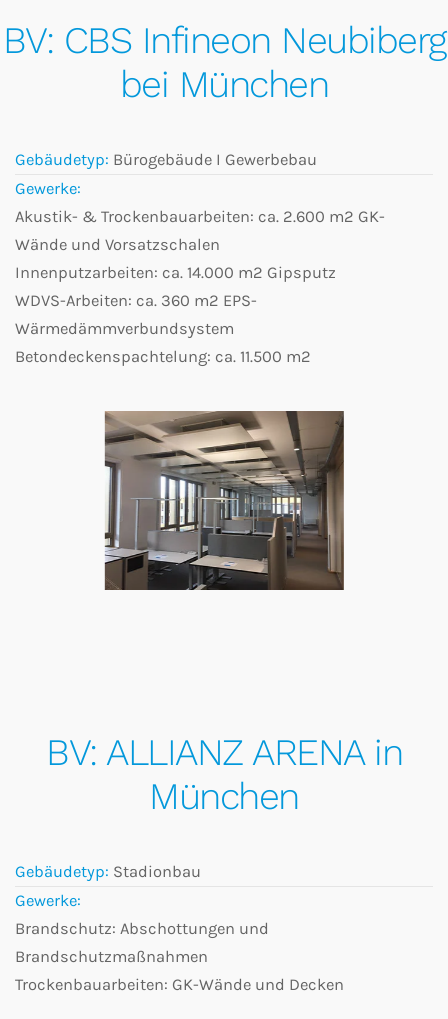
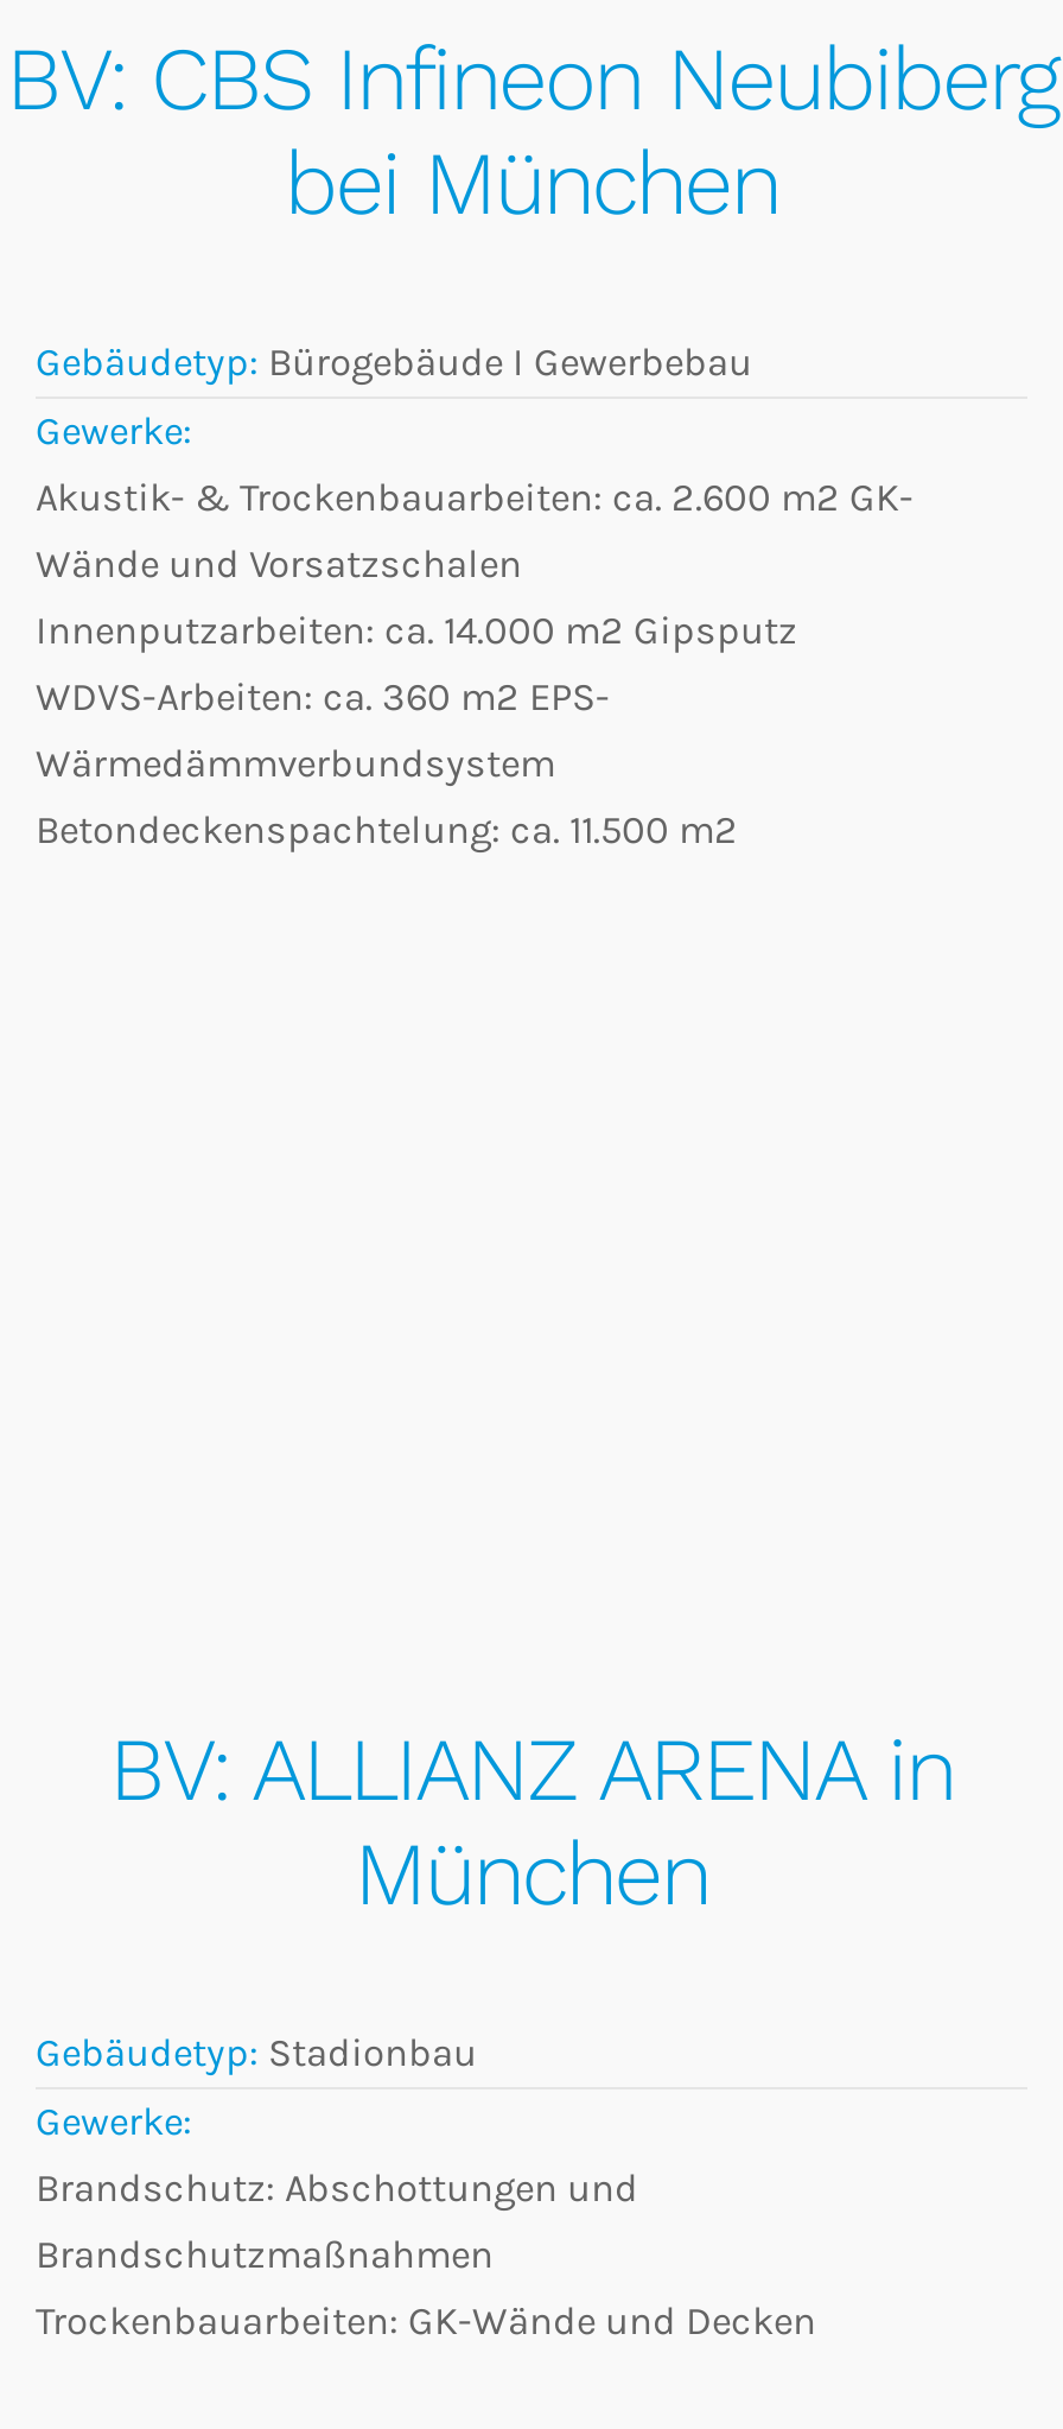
[104,410,345,591] [image] -> none

